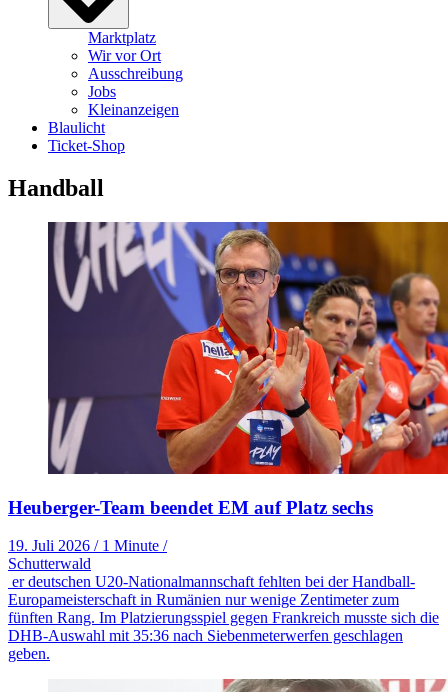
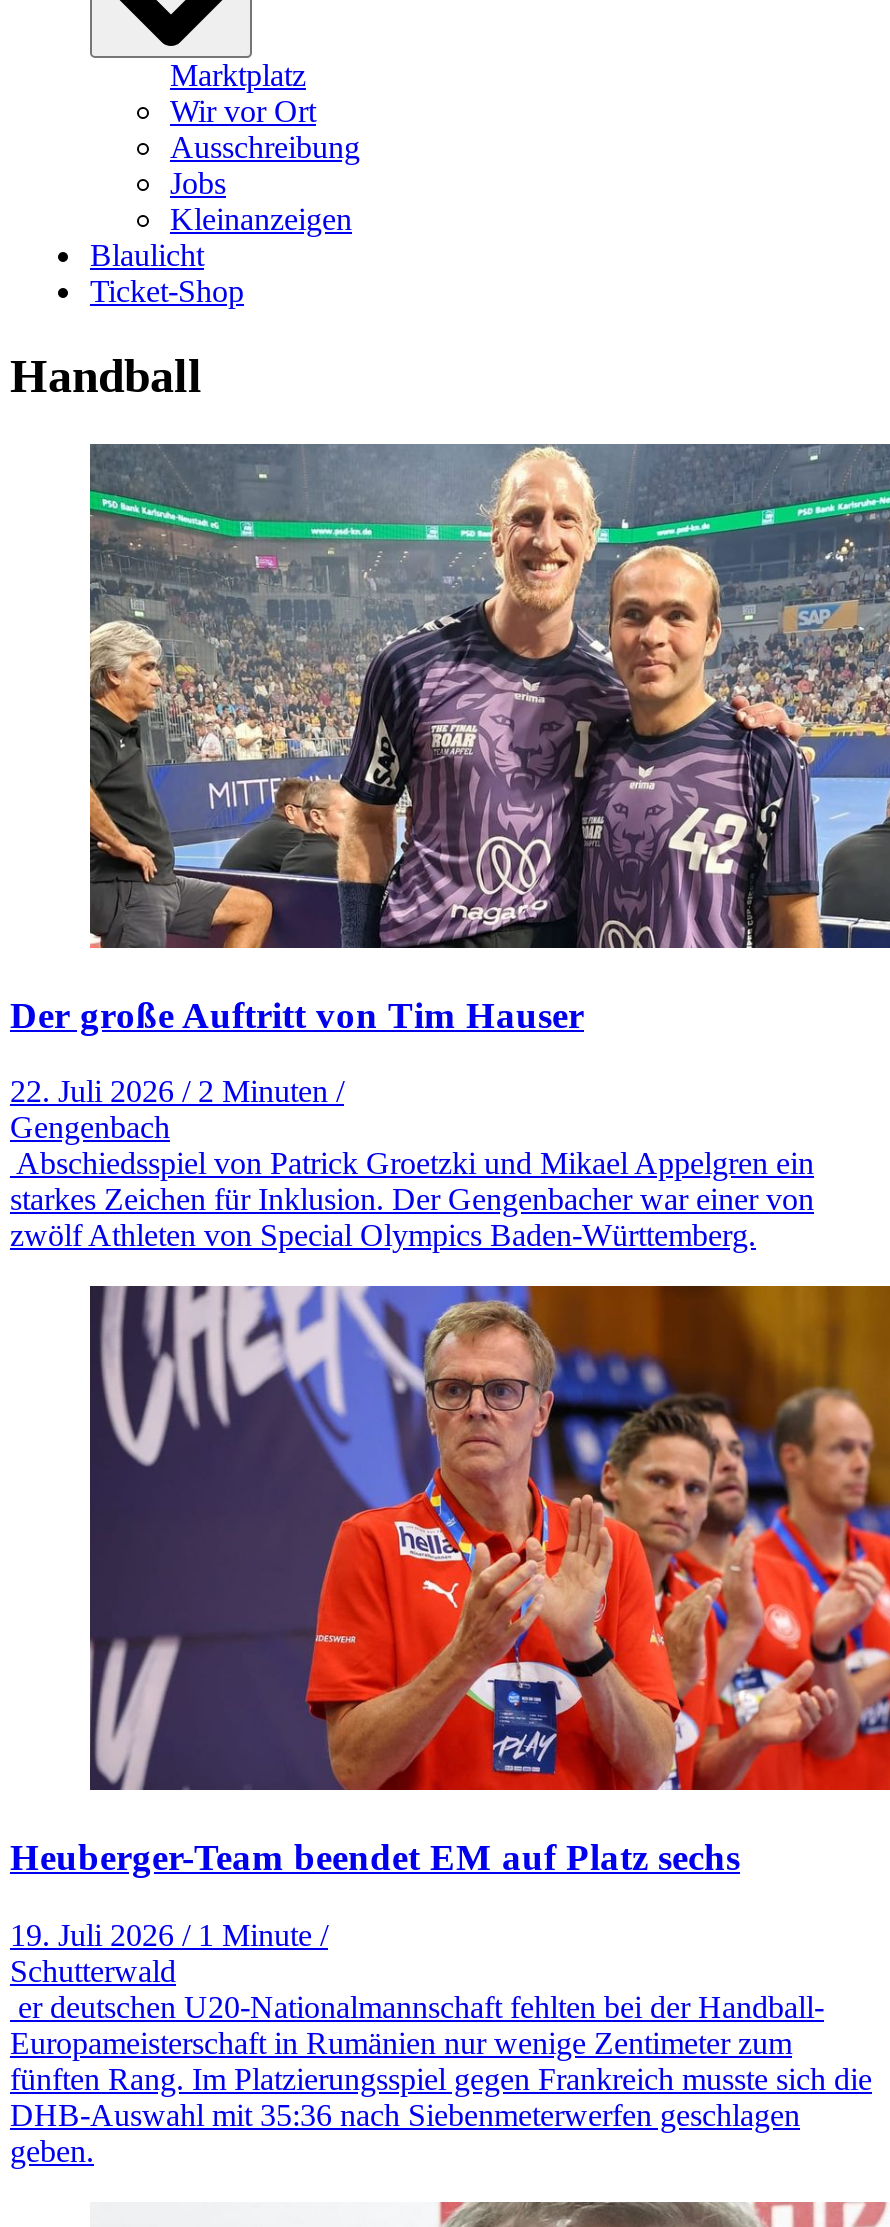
none -> [10,442,884,1253] [image] | Der große Auftritt von Tim Hauser | 22. Juli 2026 / 2 Minuten / | Gengenbach | Abschiedsspiel von Patrick Groetzki und Mikael Appelgren ein | starkes Zeichen für Inklusion. Der Gengenbacher war einer von | zwölf Athleten von Special Olympics Baden-Württemberg.

